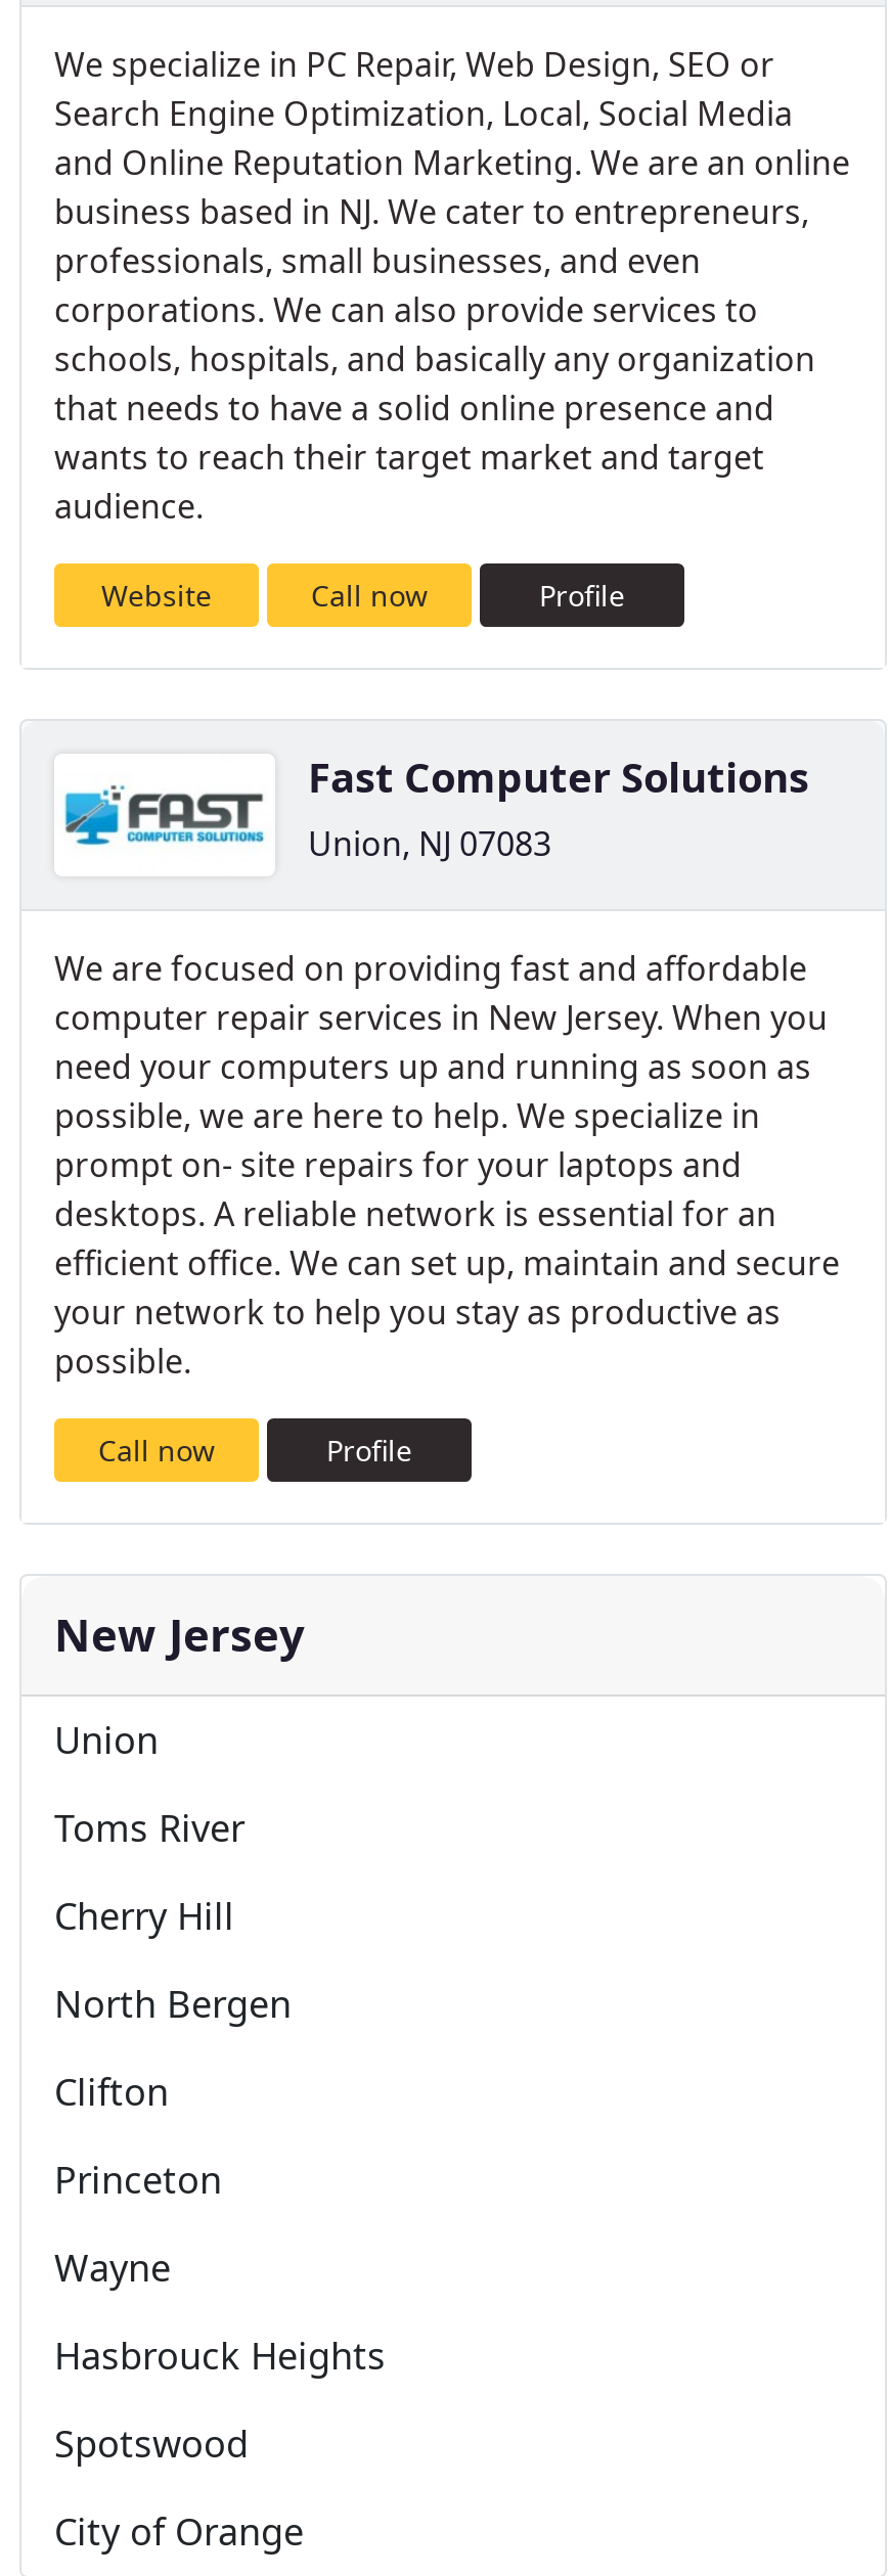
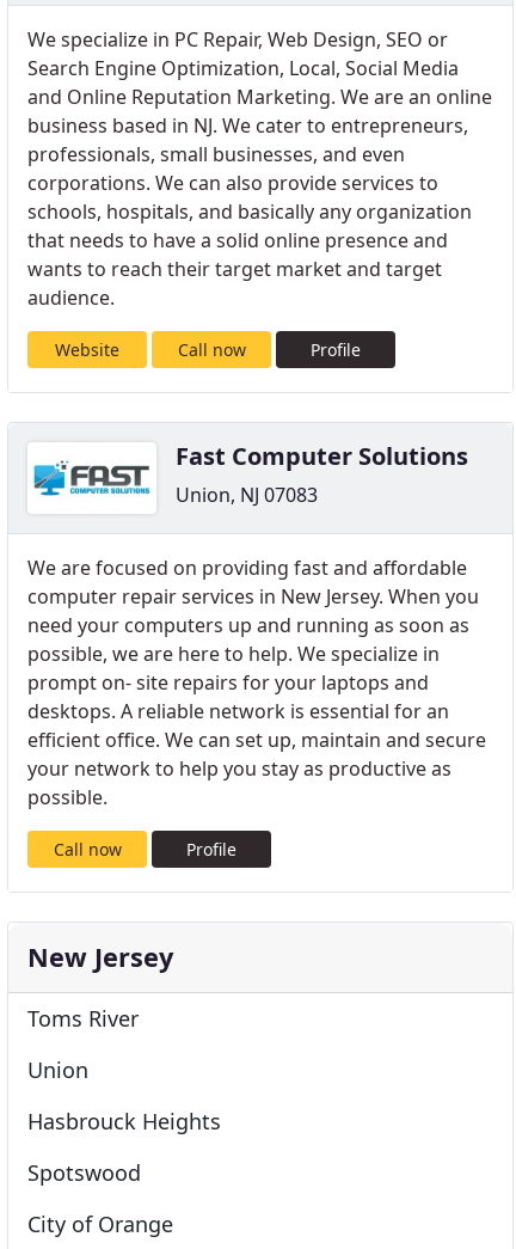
moved [54,1715,159,1764] -> [27,1055,88,1084]: Union
[54,1891,292,2292] Cherry Hill | North Bergen | Clifton | Princeton | Wayne -> none

